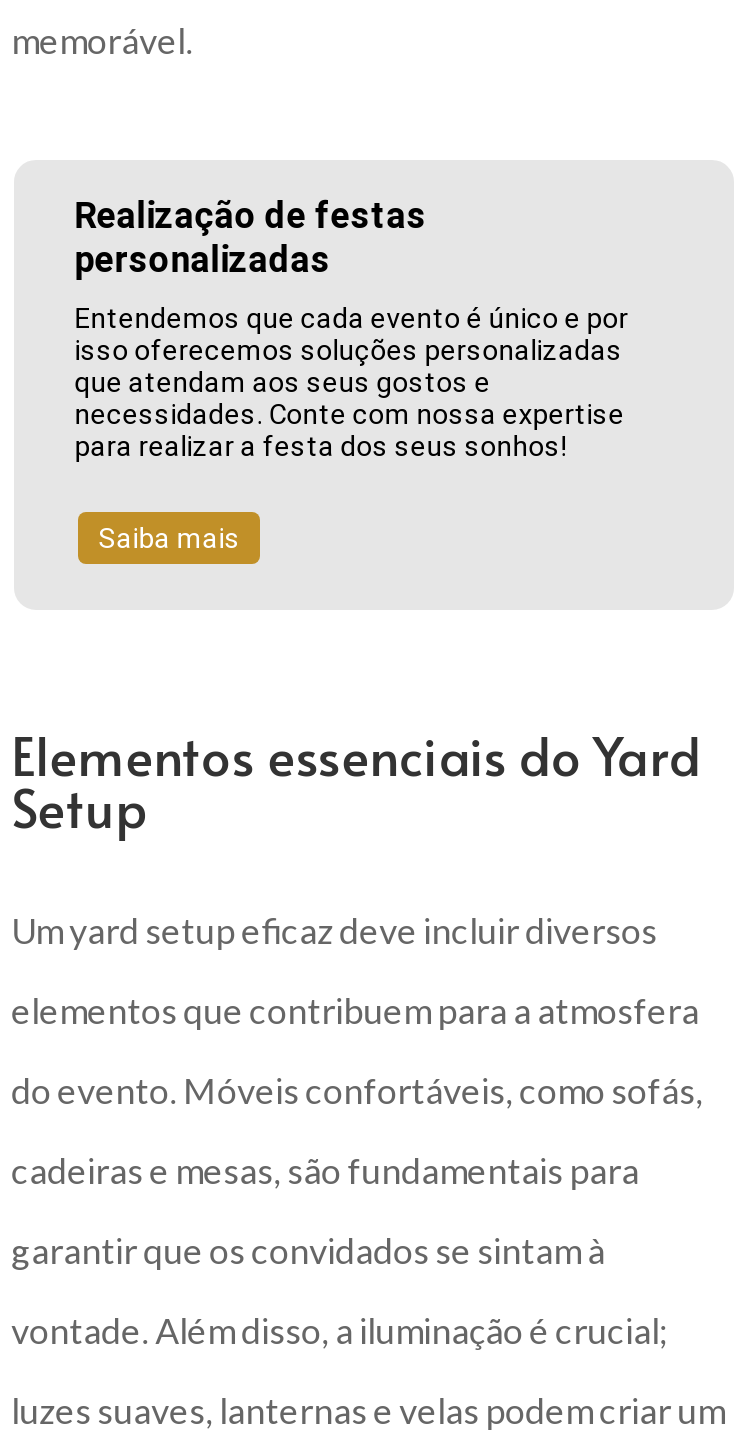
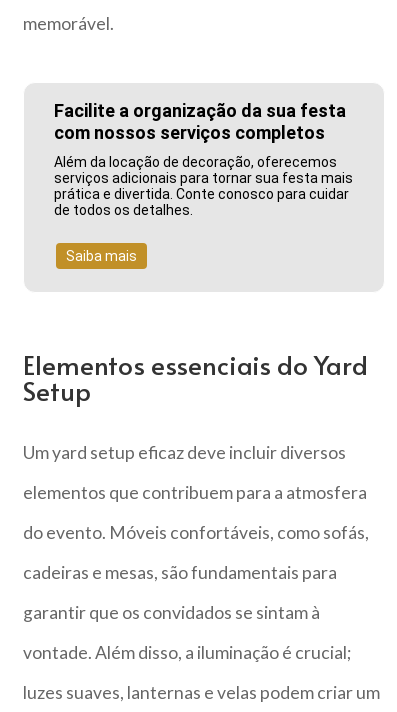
[74,195,426,281] Realização de festas | personalizadas -> [54,100,346,143] Facilite a organização da sua festa | com nossos serviços completos
[74,303,628,463] Entendemos que cada evento é único e por | isso oferecemos soluções personalizadas | que atendam aos seus gostos e | necessidades. Conte com nossa expertise | para realizar a festa dos seus sonhos! -> [54,154,353,218] Além da locação de decoração, oferecemos | serviços adicionais para tornar sua festa mais | prática e divertida. Conte conosco para cuidar | de todos os detalhes.

